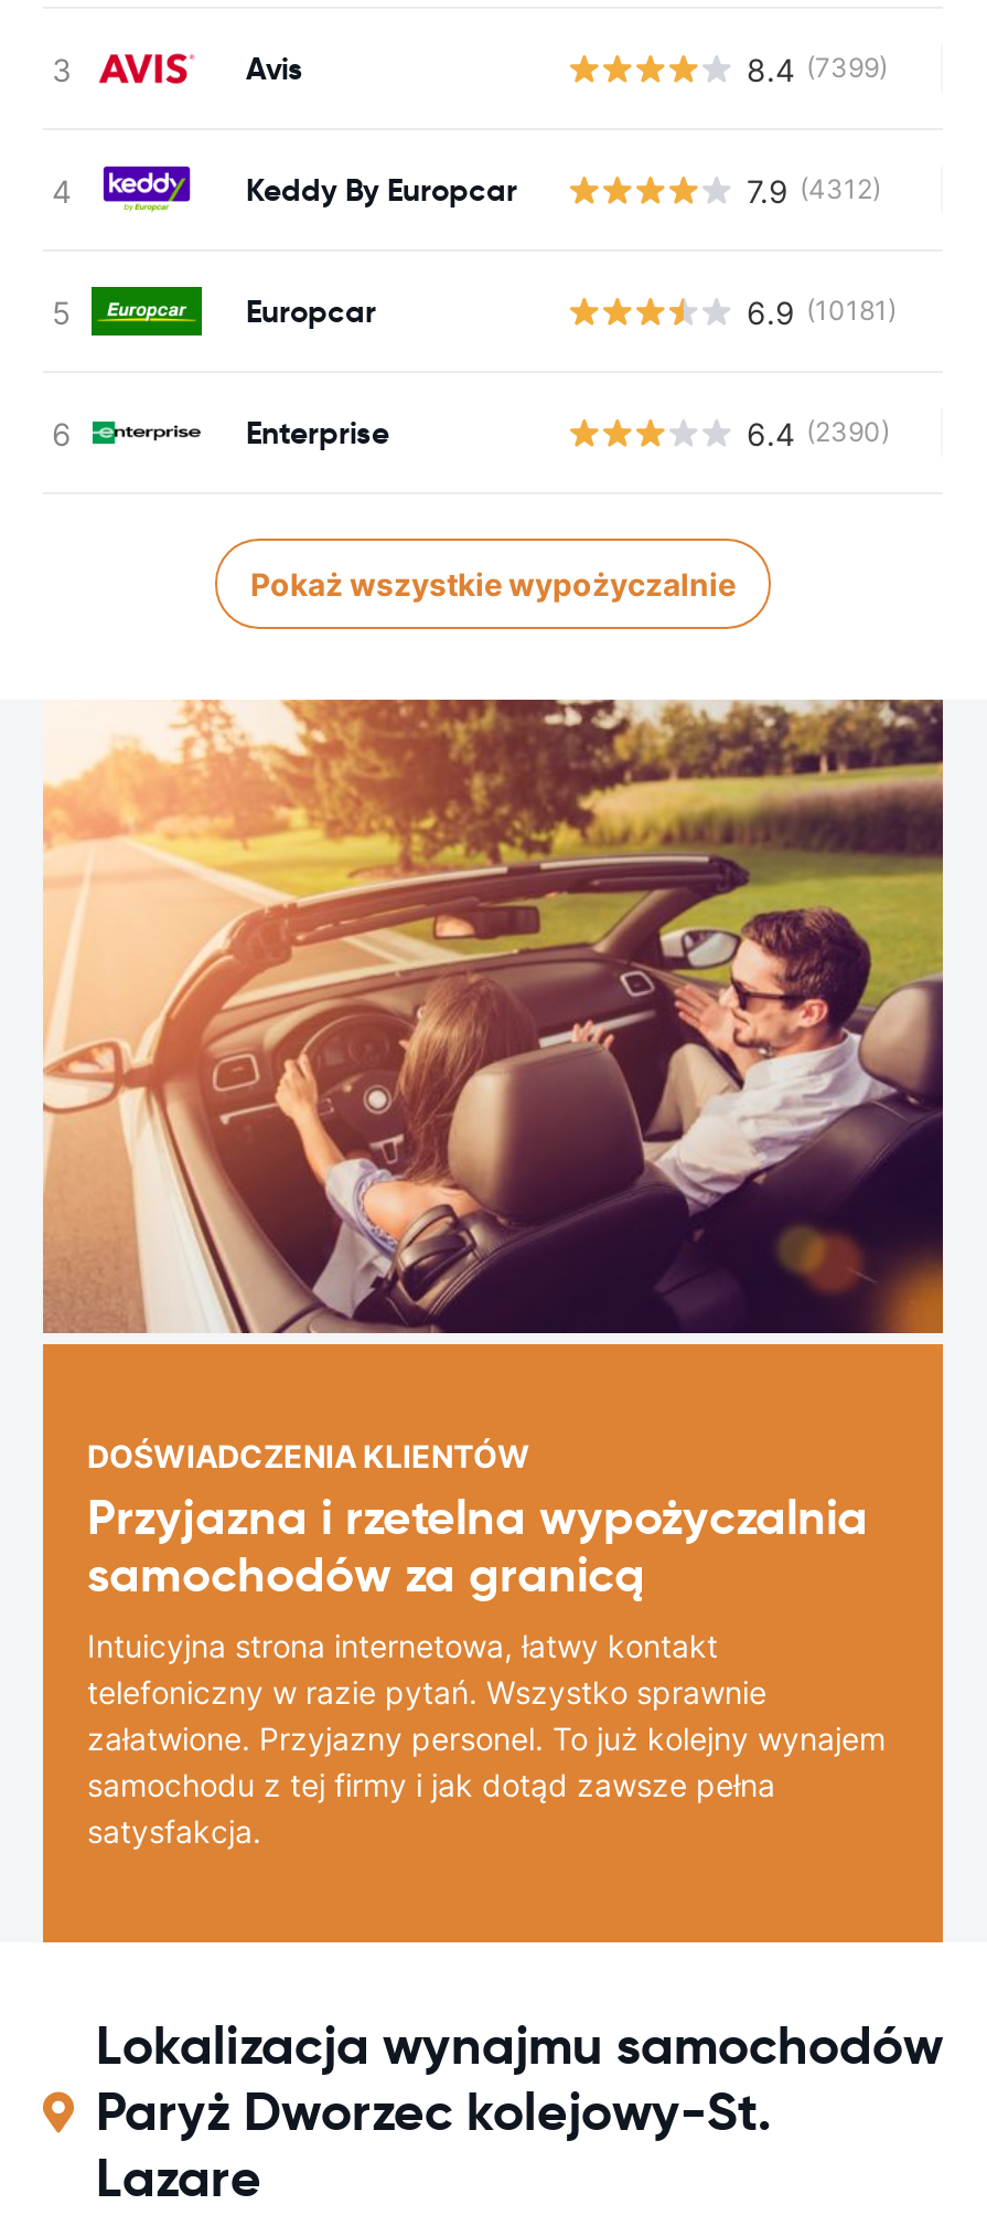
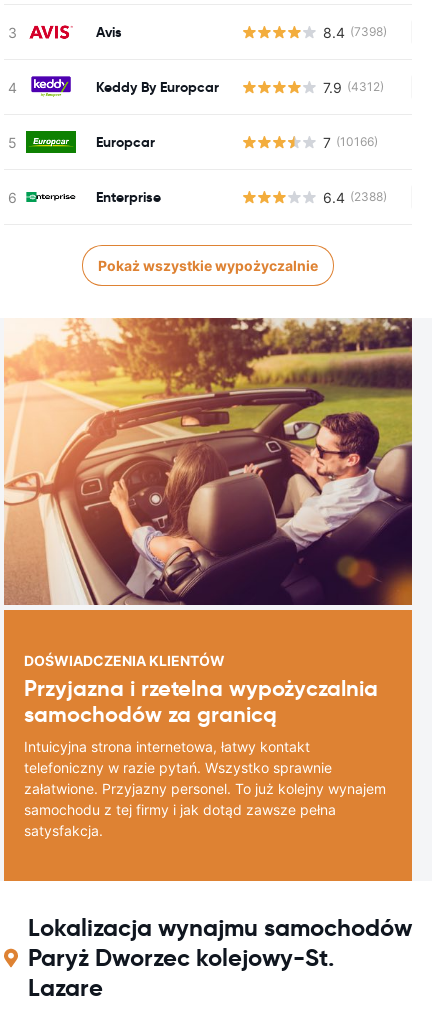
[747,50,888,87] 8.4 (7399) -> [323,23,387,40] 8.4 (7398)
[747,292,897,330] 6.9 (10181) -> [323,133,378,150] 7 (10166)
[747,414,890,451] 6.4 (2390) -> [323,188,387,205] 6.4 (2388)

